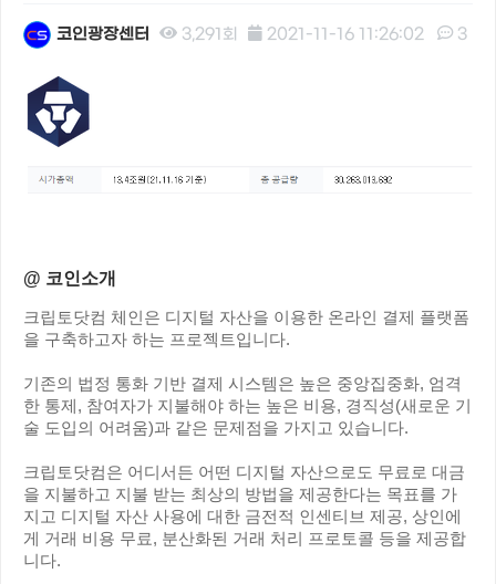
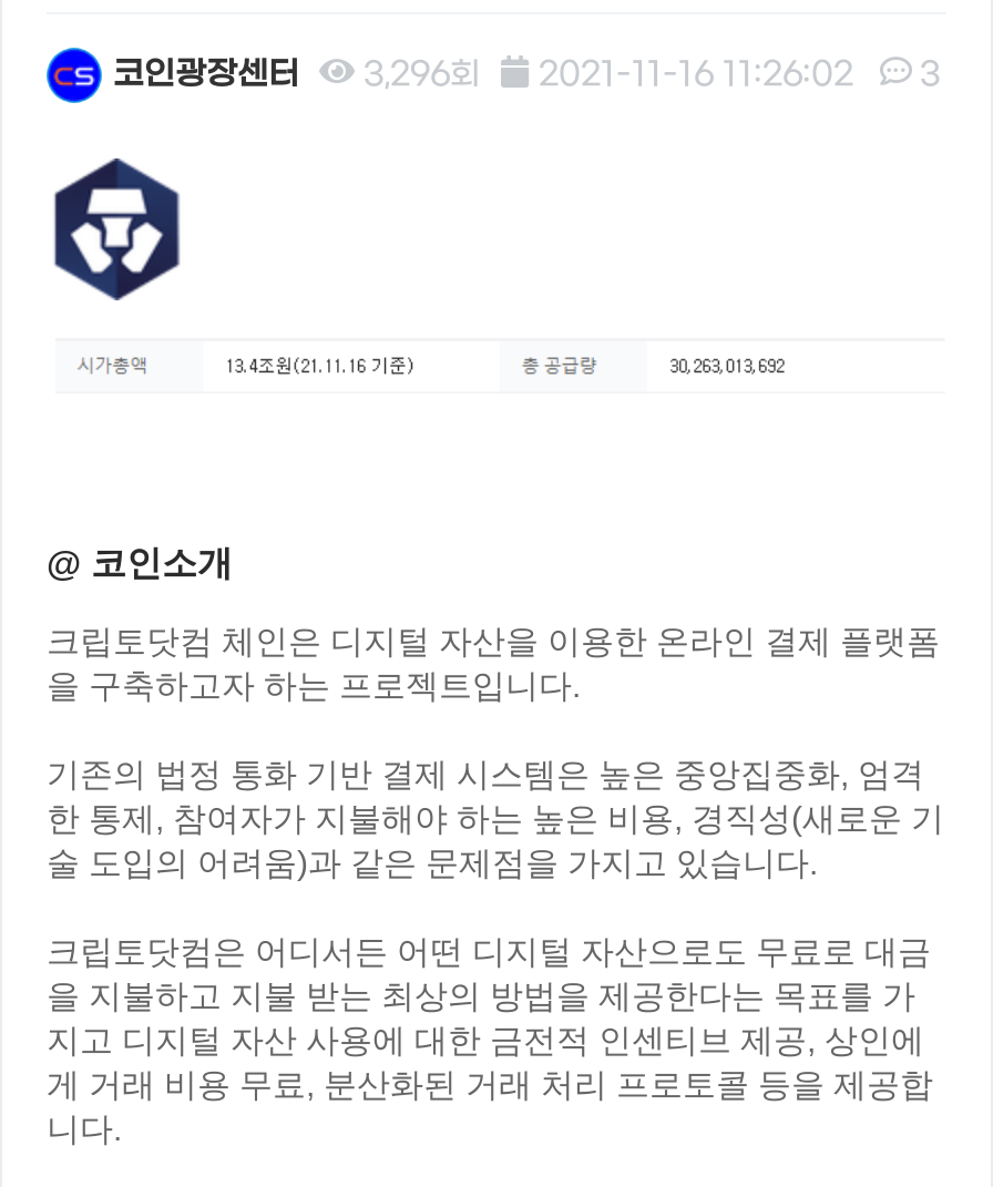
[56,25,467,44] 코인광장센터 3,291회 2021-11-16 11:26:02 3 -> [113,57,940,94] 코인광장센터 3,296회 2021-11-16 11:26:02 3

